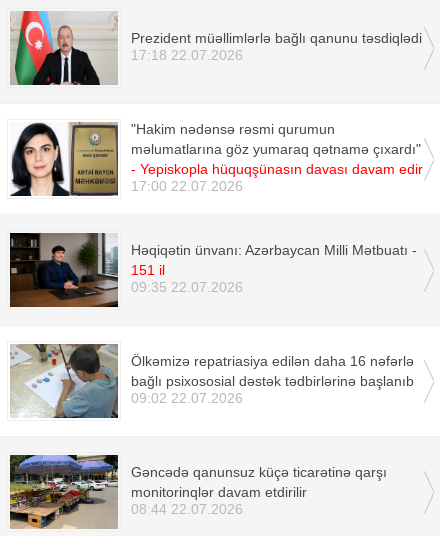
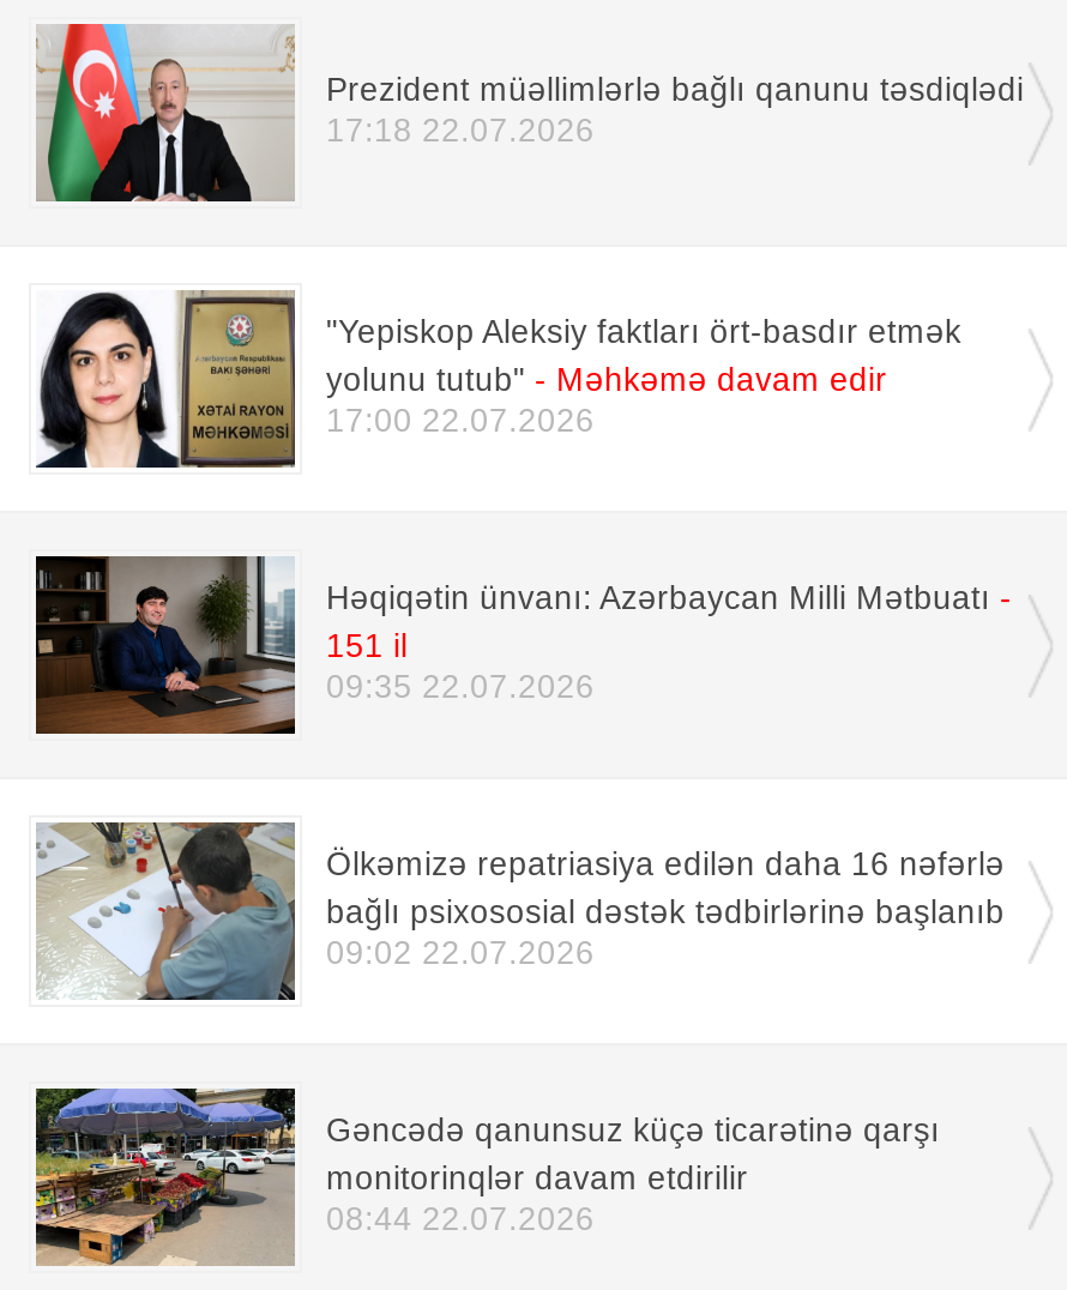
[131,122,423,177] "Hakim nədənsə rəsmi qurumun | məlumatlarına göz yumaraq qətnamə çıxardı" | - Yepiskopla hüquqşünasın davası davam edir -> [326,314,961,398] "Yepiskop Aleksiy faktları ört-basdır etmək | yolunu tutub" - Məhkəmə davam edir

